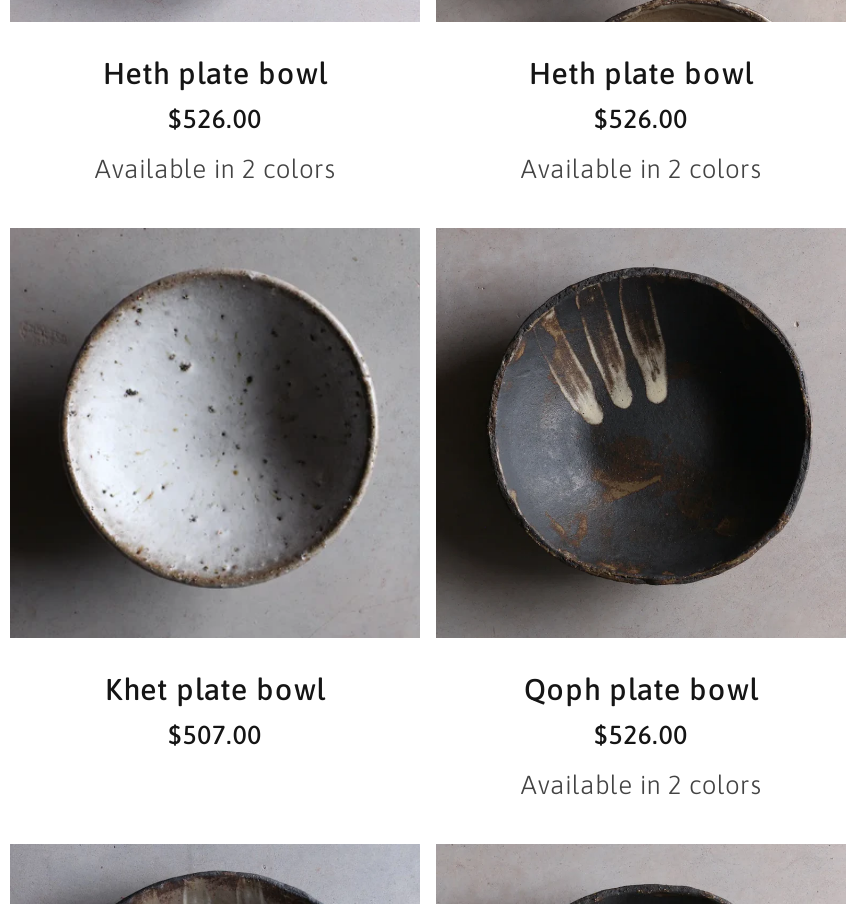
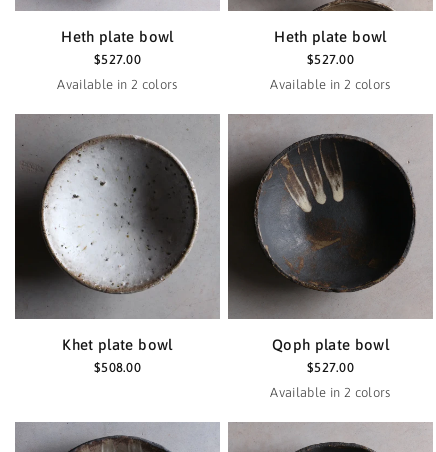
[168,105,262,135] $526.00 -> [94,52,141,67] $527.00
[594,105,688,135] $526.00 -> [307,52,354,67] $527.00
[168,721,262,751] $507.00 -> [94,360,141,375] $508.00
[594,721,688,751] $526.00 -> [307,360,354,375] $527.00

